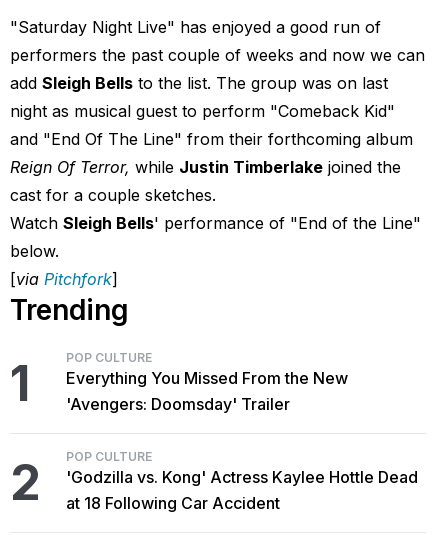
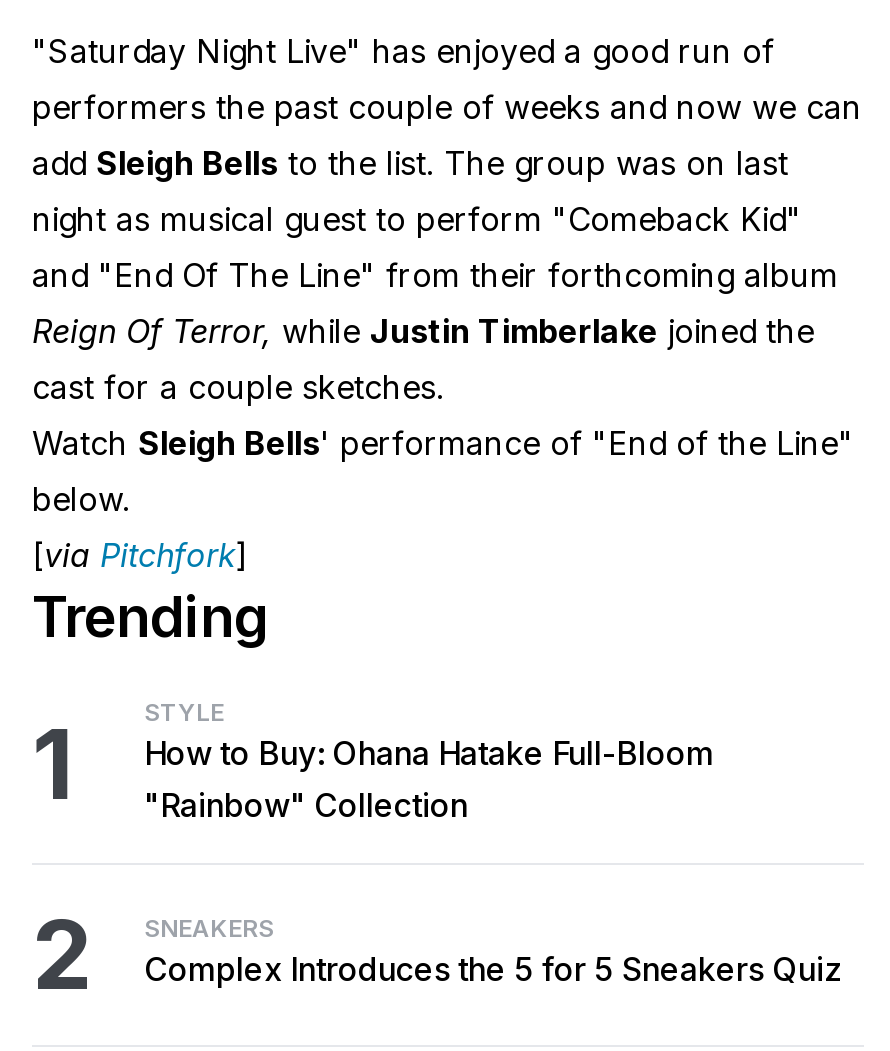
[66,350,348,414] POP CULTURE | Everything You Missed From the New | 'Avengers: Doomsday' Trailer -> [144,697,714,825] STYLE | How to Buy: Ohana Hatake Full-Bloom | "Rainbow" Collection
[66,449,418,513] POP CULTURE | 'Godzilla vs. Kong' Actress Kaylee Hottle Dead | at 18 Following Car Accident -> [144,913,842,989] SNEAKERS | Complex Introduces the 5 for 5 Sneakers Quiz

